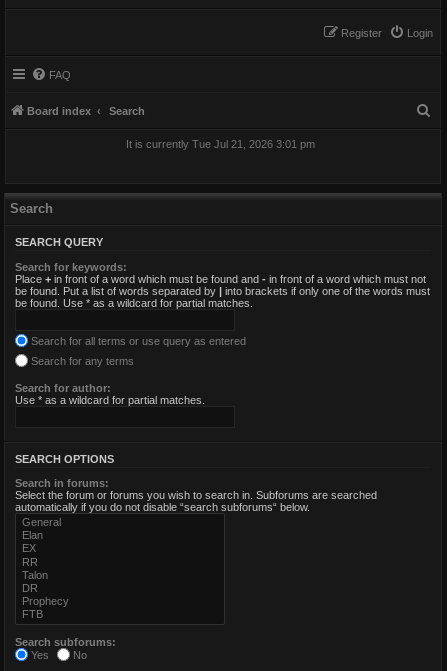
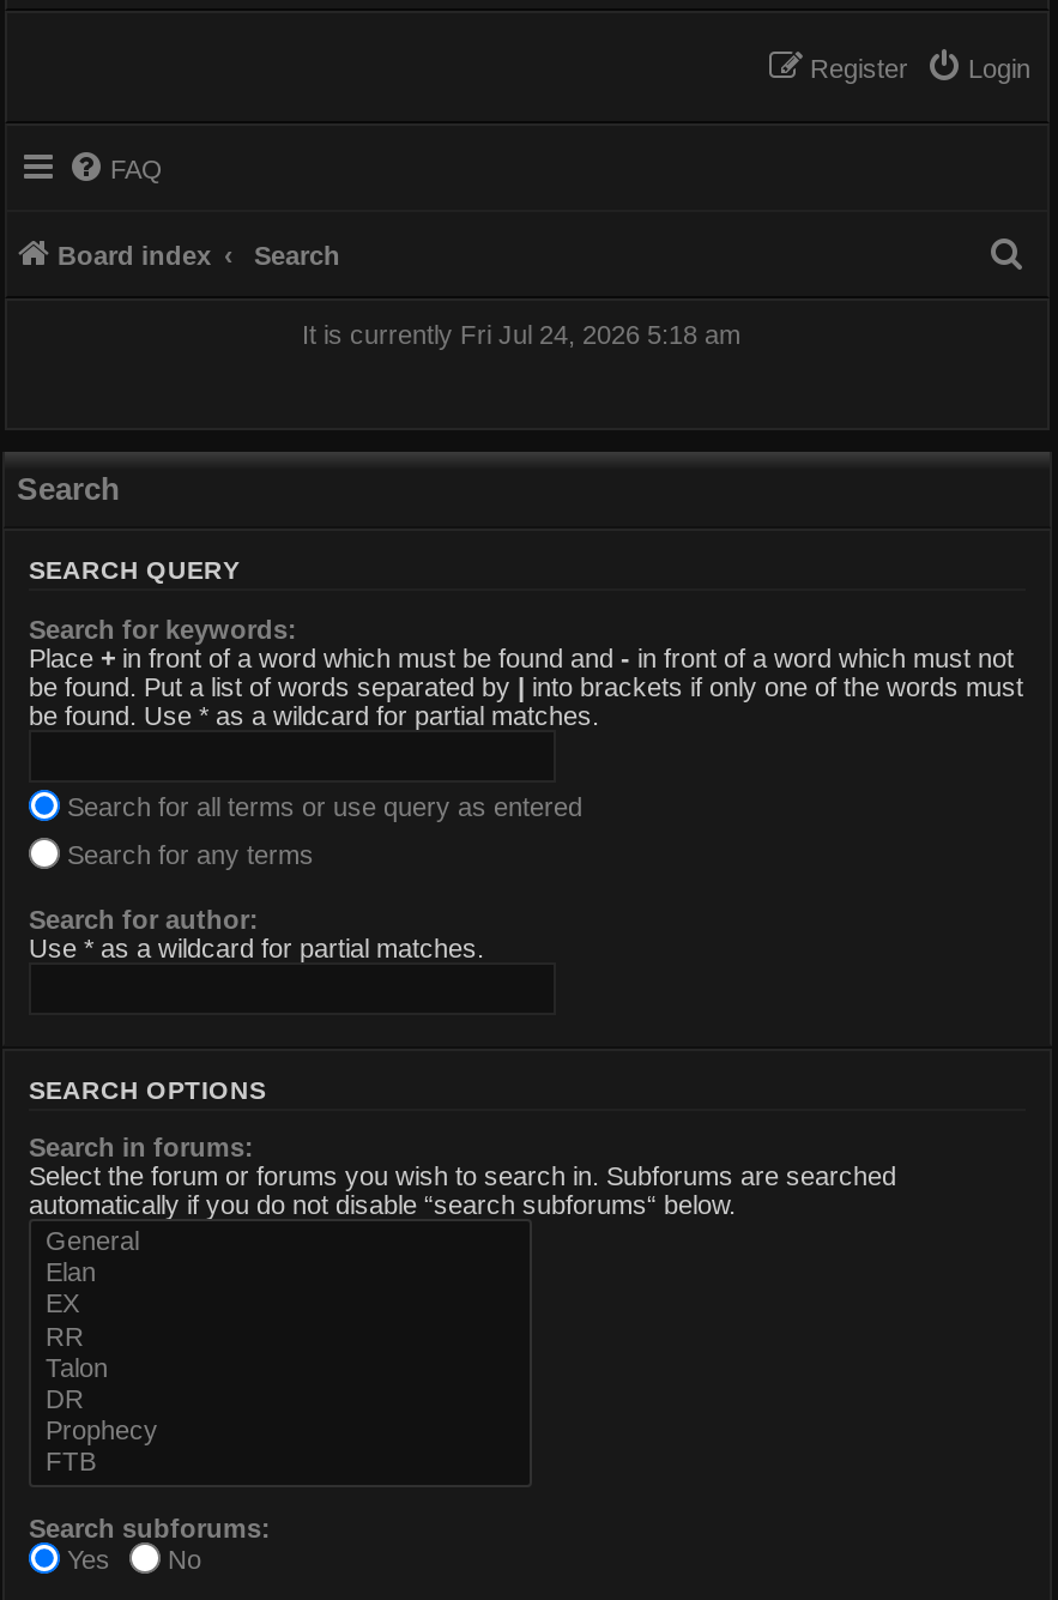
[126,138,315,150] It is currently Tue Jul 21, 2026 3:01 pm -> [302,320,740,349] It is currently Fri Jul 24, 2026 5:18 am

